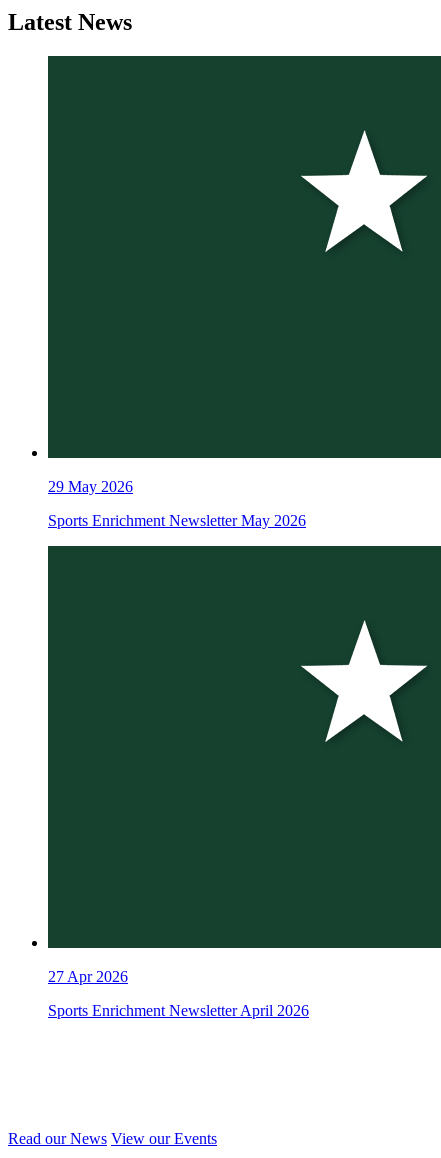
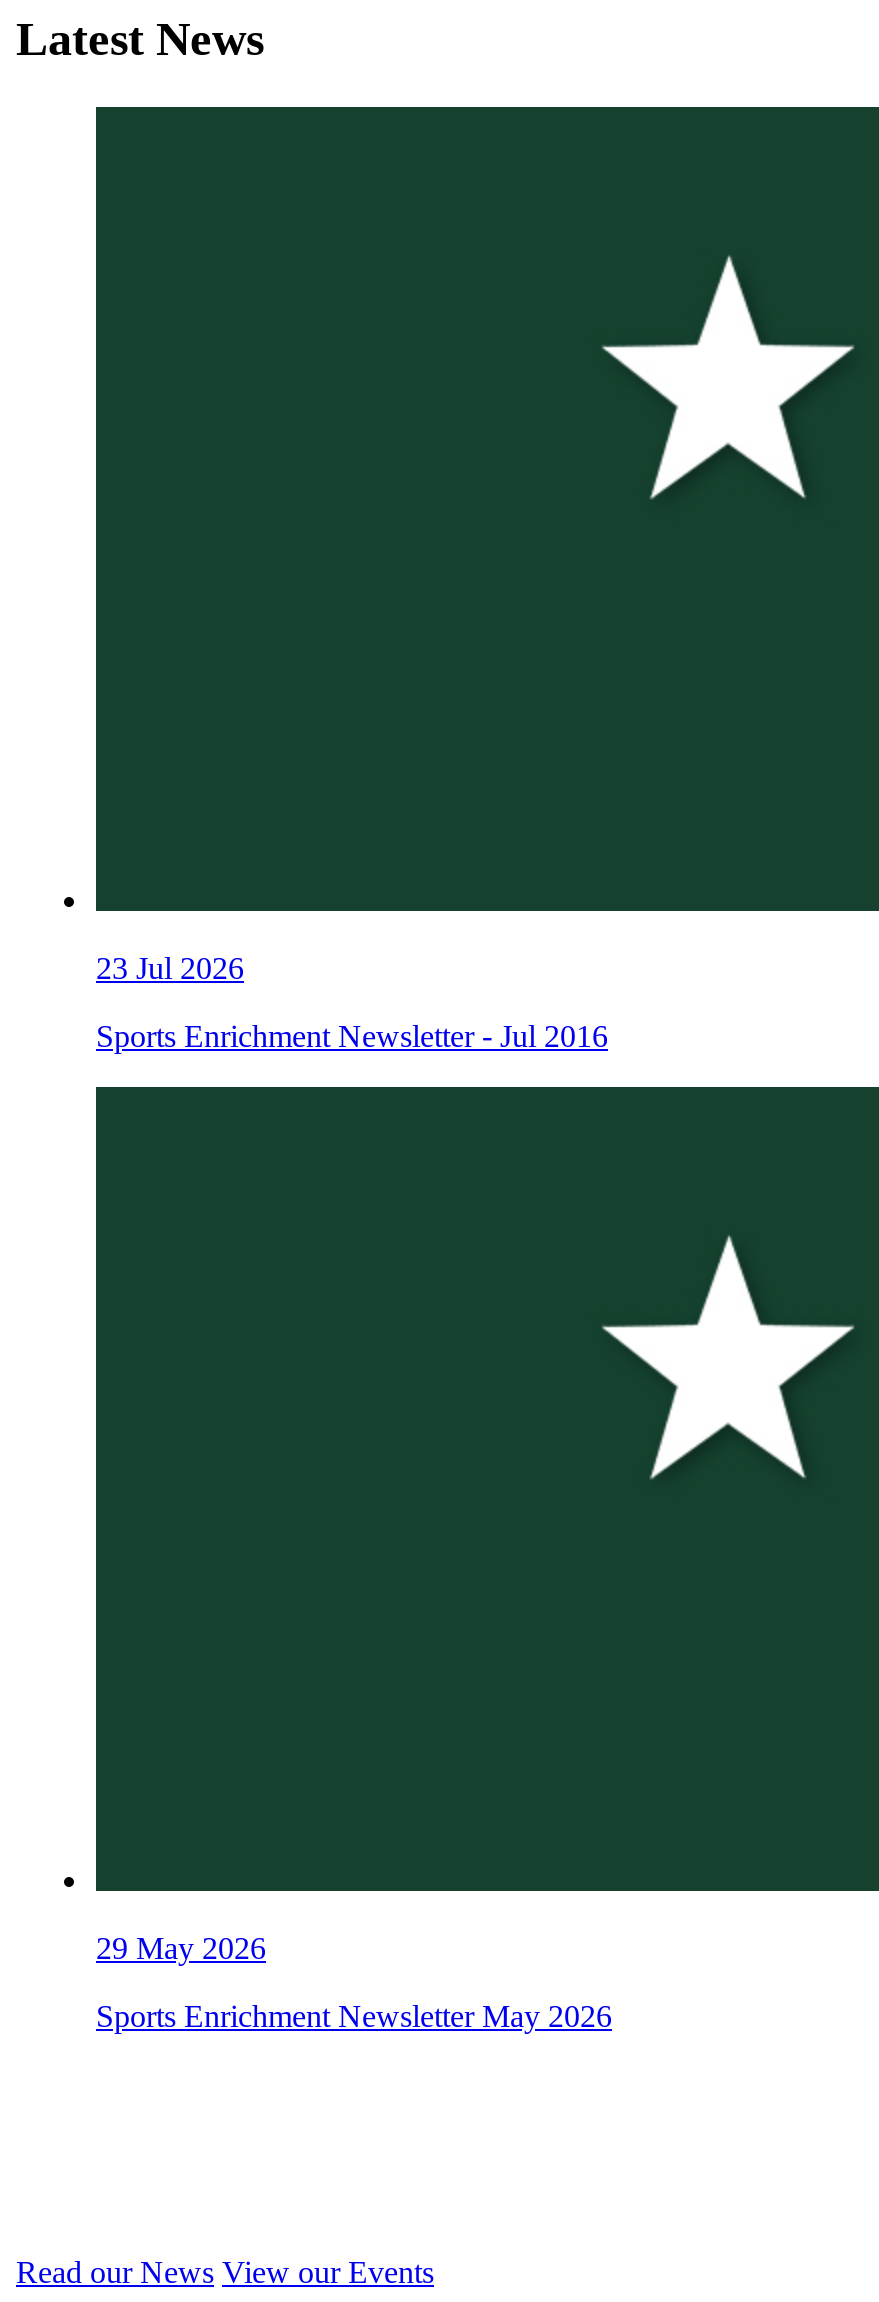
none -> [96,951,608,1053] 23 Jul 2026 | Sports Enrichment Newsletter - Jul 2016
moved [48,478,306,529] -> [96,1931,612,2033]: 29 May 2026 | Sports Enrichment Newsletter May 2026
[48,968,309,1019] 27 Apr 2026 | Sports Enrichment Newsletter April 2026 -> none

